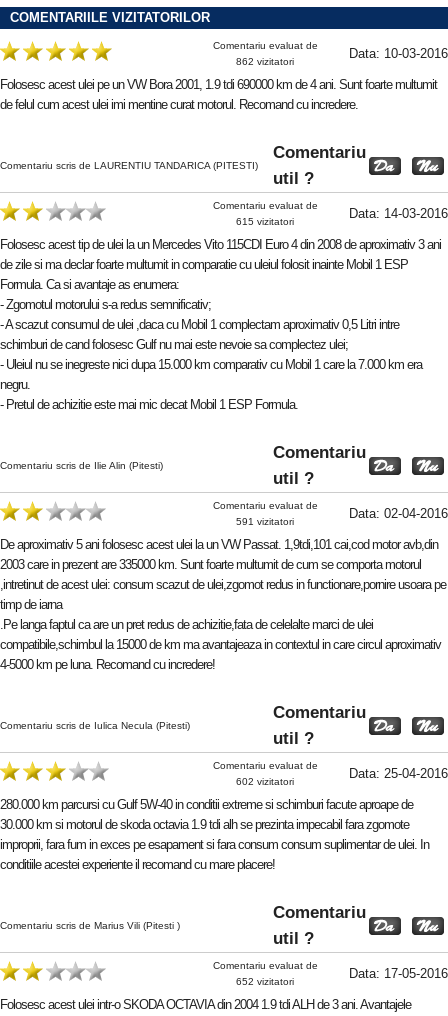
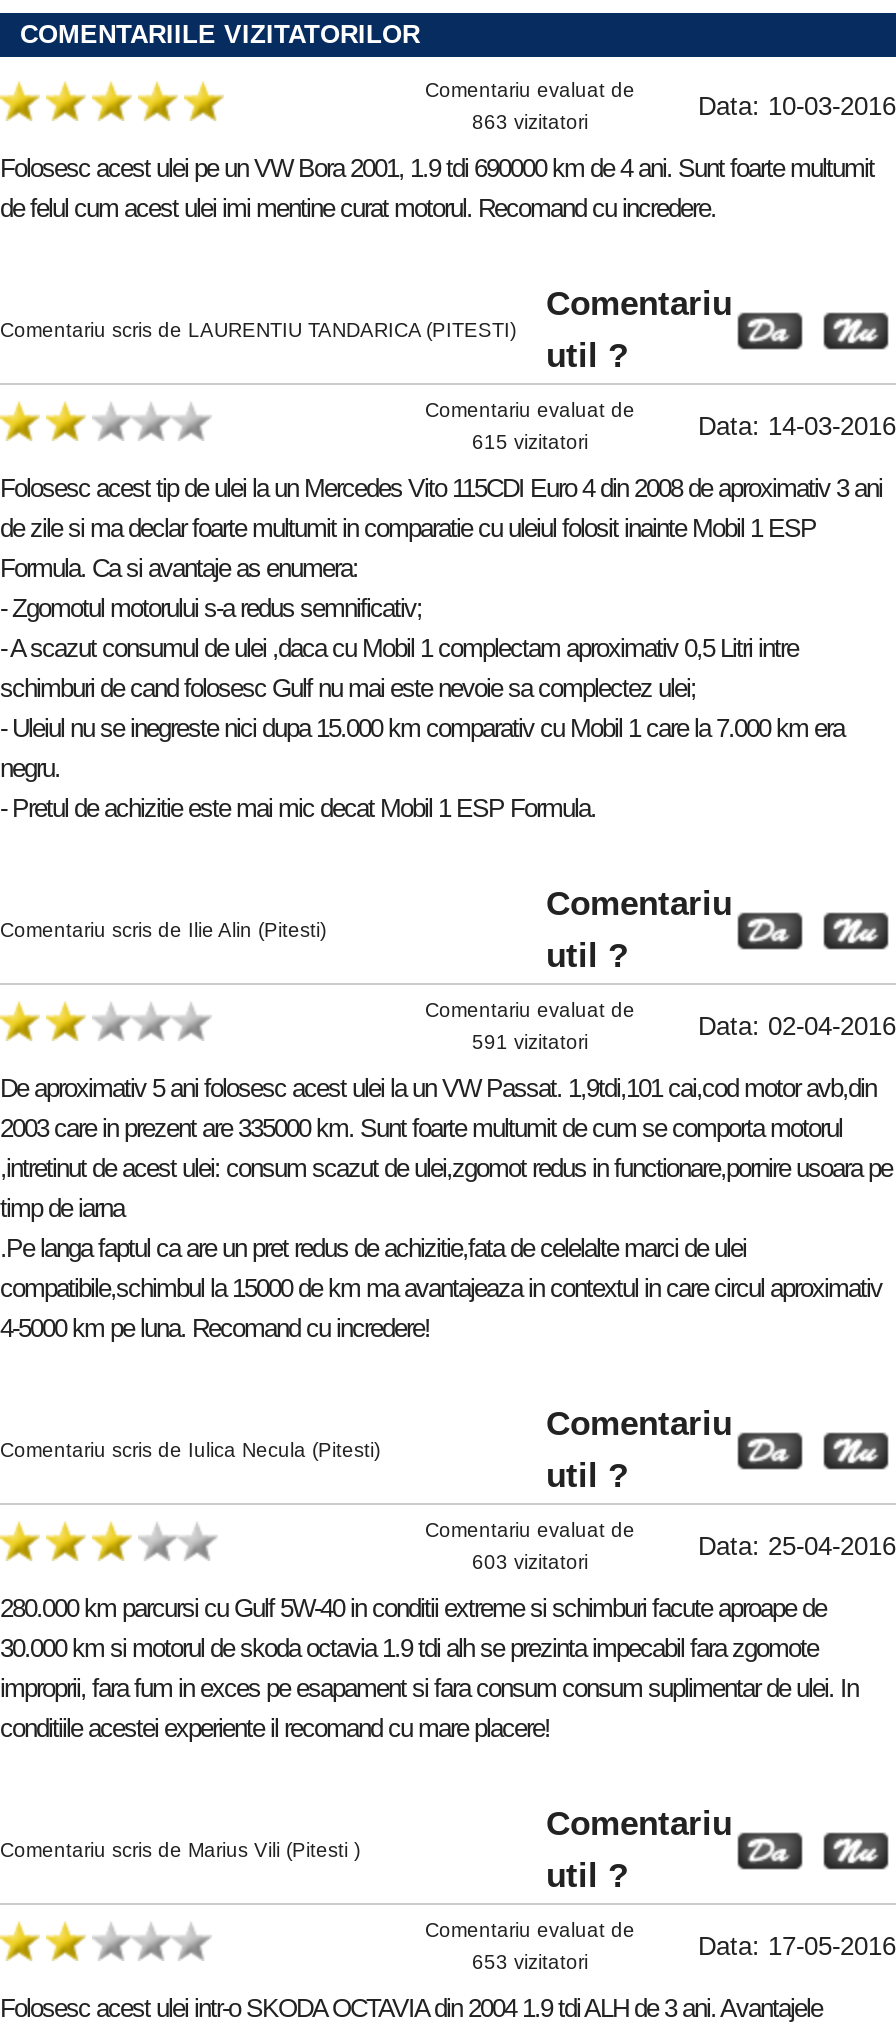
[236,56,294,67] 862 vizitatori -> [472,110,588,132] 863 vizitatori
[236,776,294,787] 602 vizitatori -> [472,1550,588,1572] 603 vizitatori
[236,976,294,987] 652 vizitatori -> [472,1950,588,1972] 653 vizitatori

